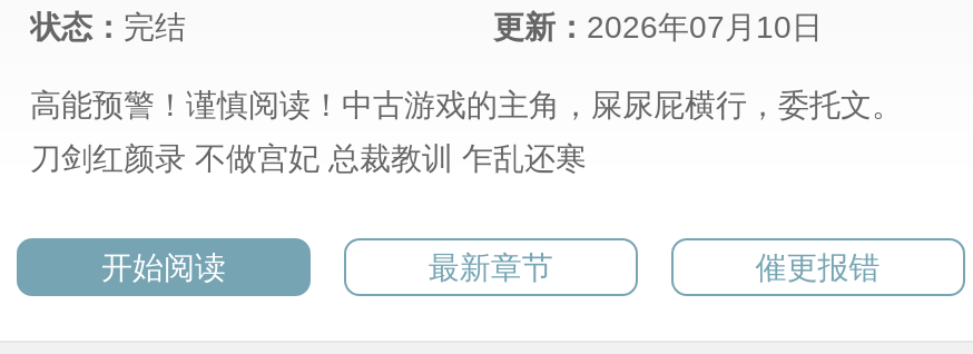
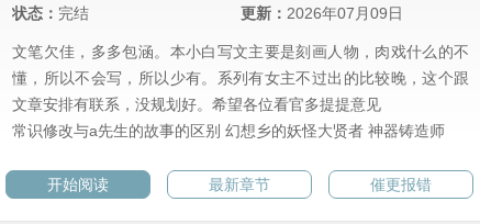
[30,10,903,177] 更新：2026年07月10日 | 高能预警！谨慎阅读！中古游戏的主角，屎尿屁横行，委托文。 | 刀剑红颜录 不做宫妃 总裁教训 乍乱还寒 -> [12,5,469,140] 更新：2026年07月09日 | 文笔欠佳，多多包涵。本小白写文主要是刻画人物，肉戏什么的不 | 懂，所以不会写，所以少有。系列有女主不过出的比较晚，这个跟 | 文章安排有联系，没规划好。希望各位看官多提提意见 | 常识修改与a先生的故事的区别 幻想乡的妖怪大贤者 神器铸造师

